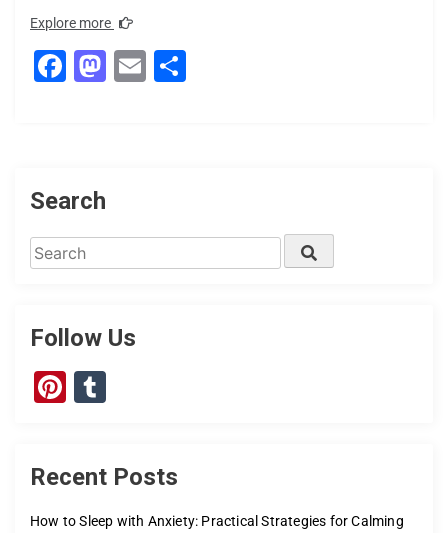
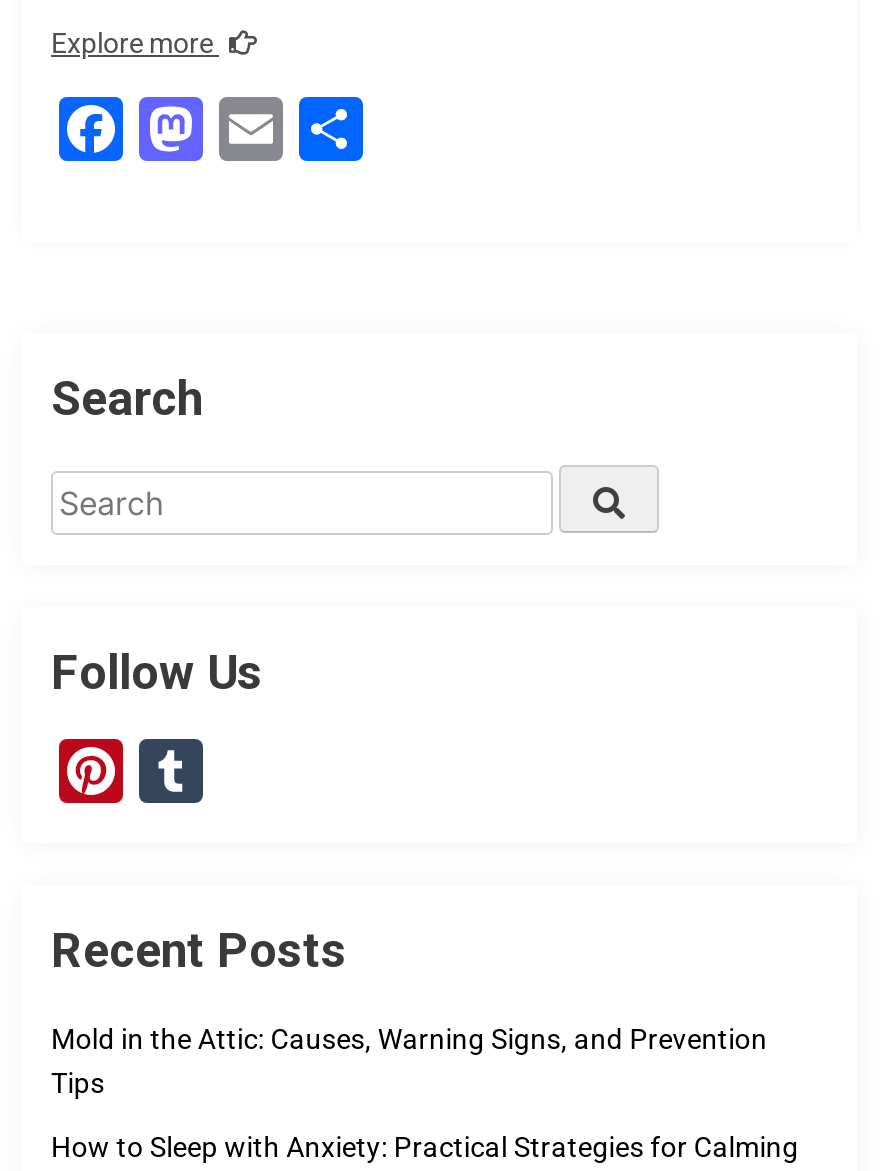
none -> [51,1023,767,1099] Mold in the Attic: Causes, Warning Signs, and Prevention | Tips

